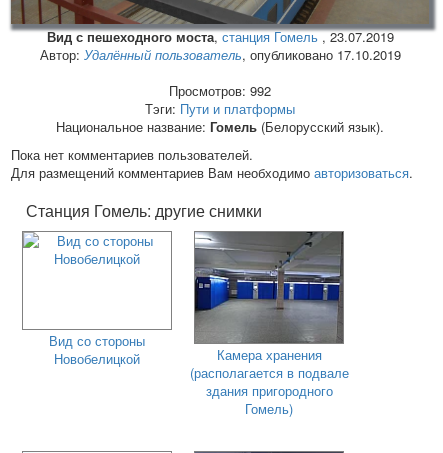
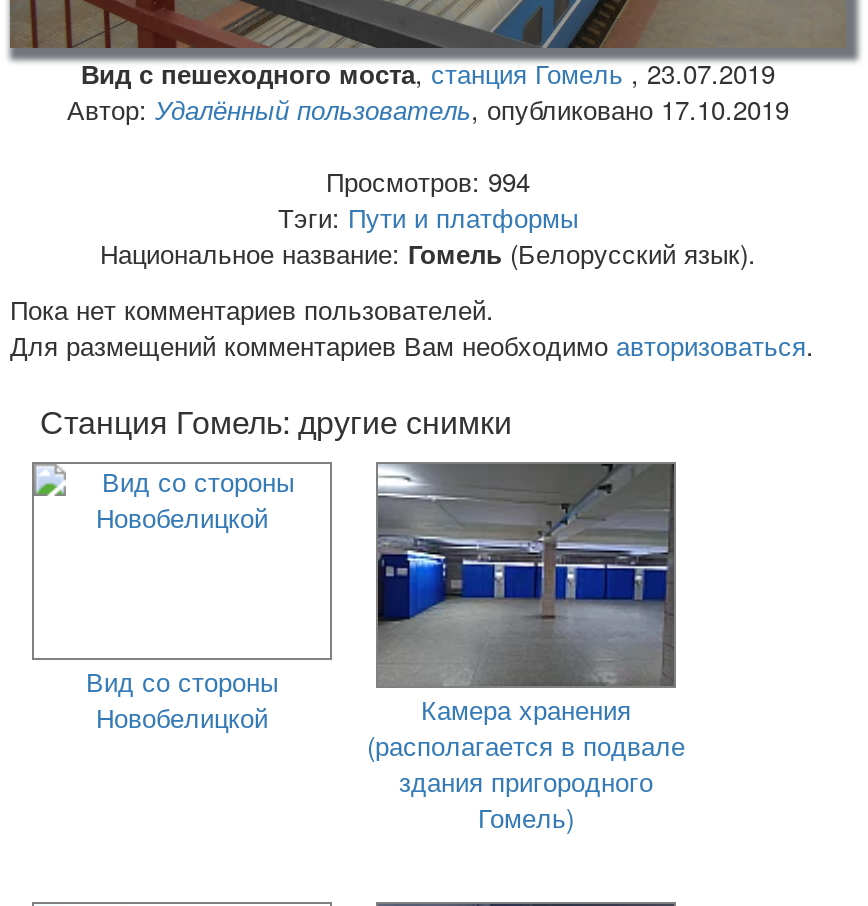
[169,80,271,99] Просмотров: 992 -> [326,161,530,199] Просмотров: 994

